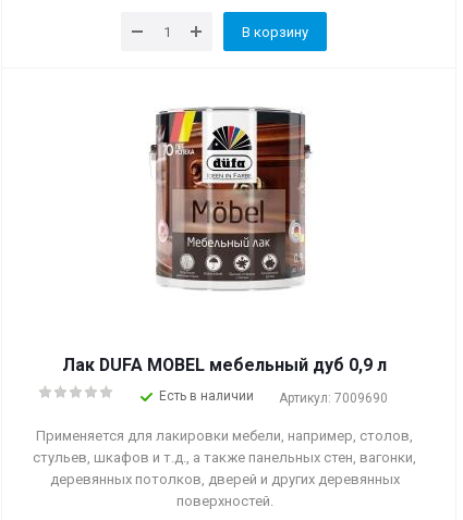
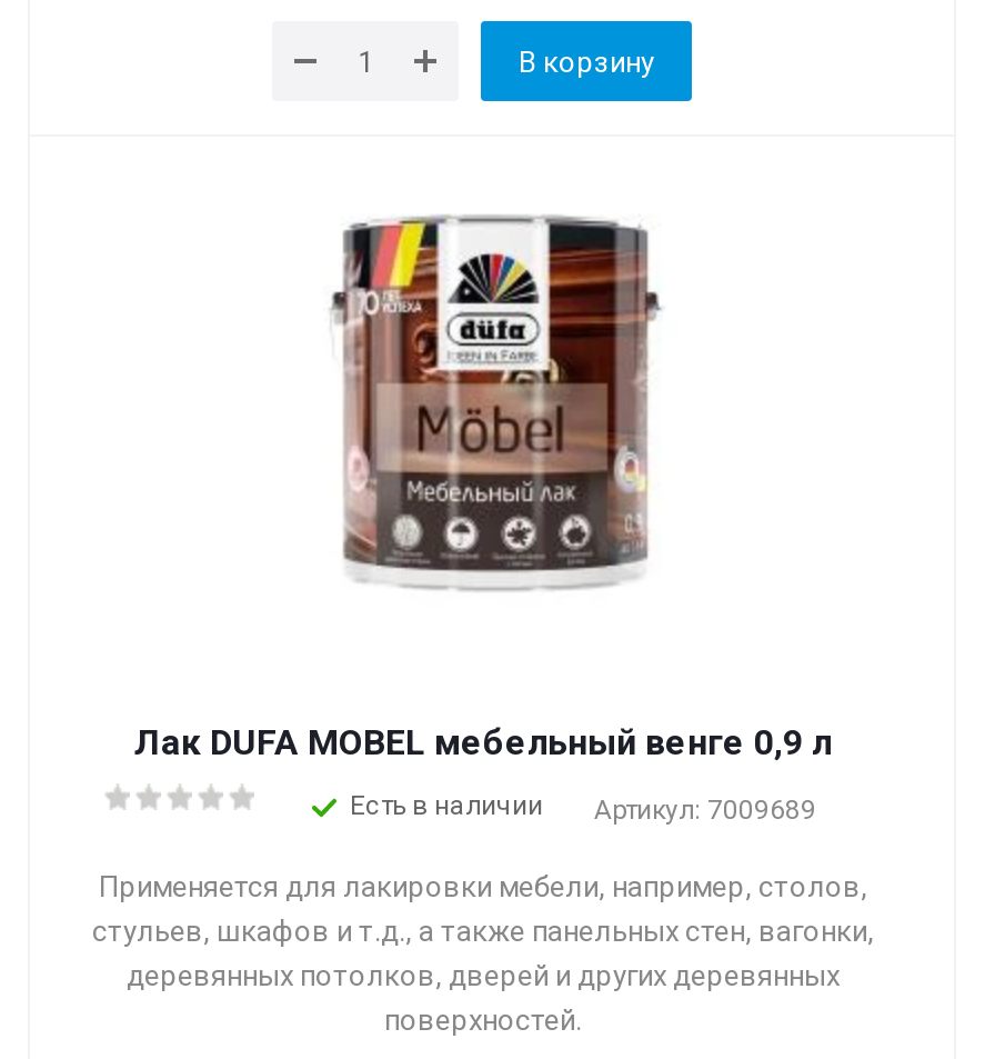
[62,355,387,375] Лак DUFA MOBEL мебельный дуб 0,9 л -> [134,721,832,763] Лак DUFA MOBEL мебельный венге 0,9 л
[159,388,388,406] Есть в наличии Артикул: 7009690 -> [350,790,816,826] Есть в наличии Артикул: 7009689

